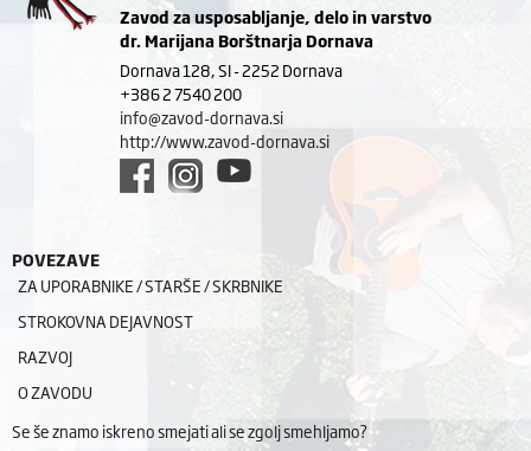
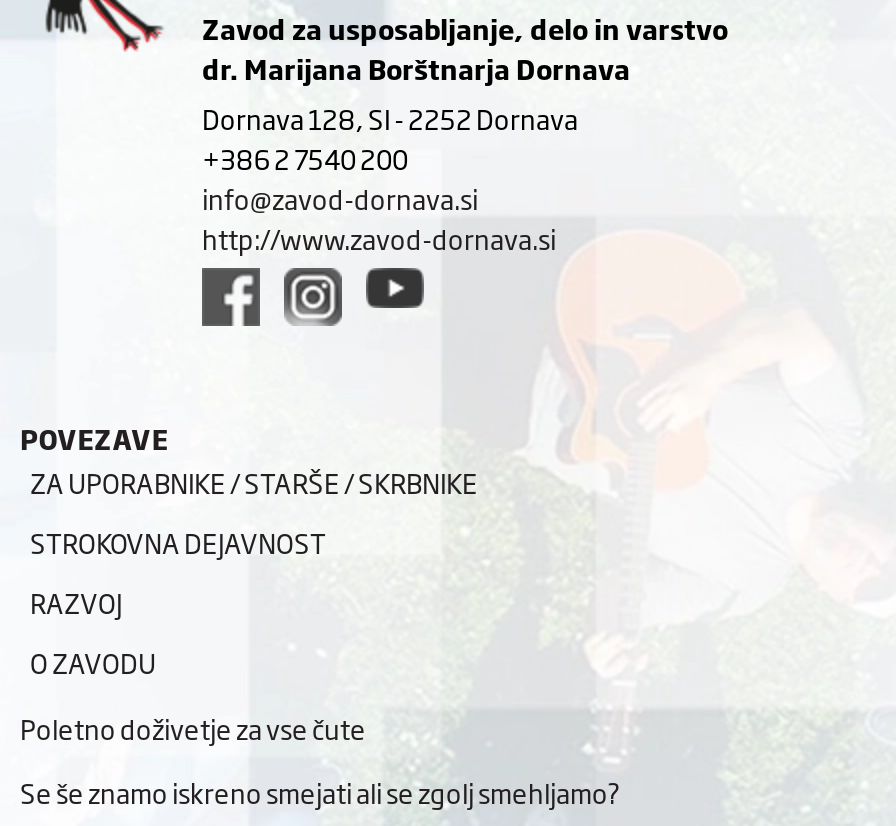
none -> [20,708,366,748] Poletno doživetje za vse čute

